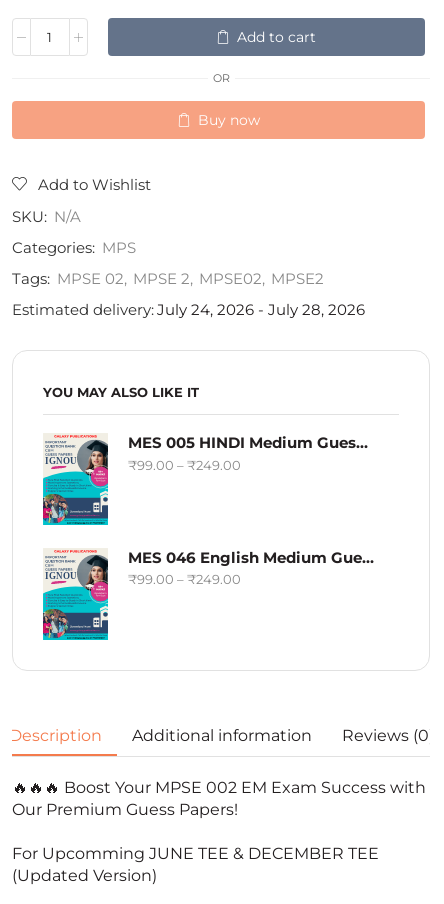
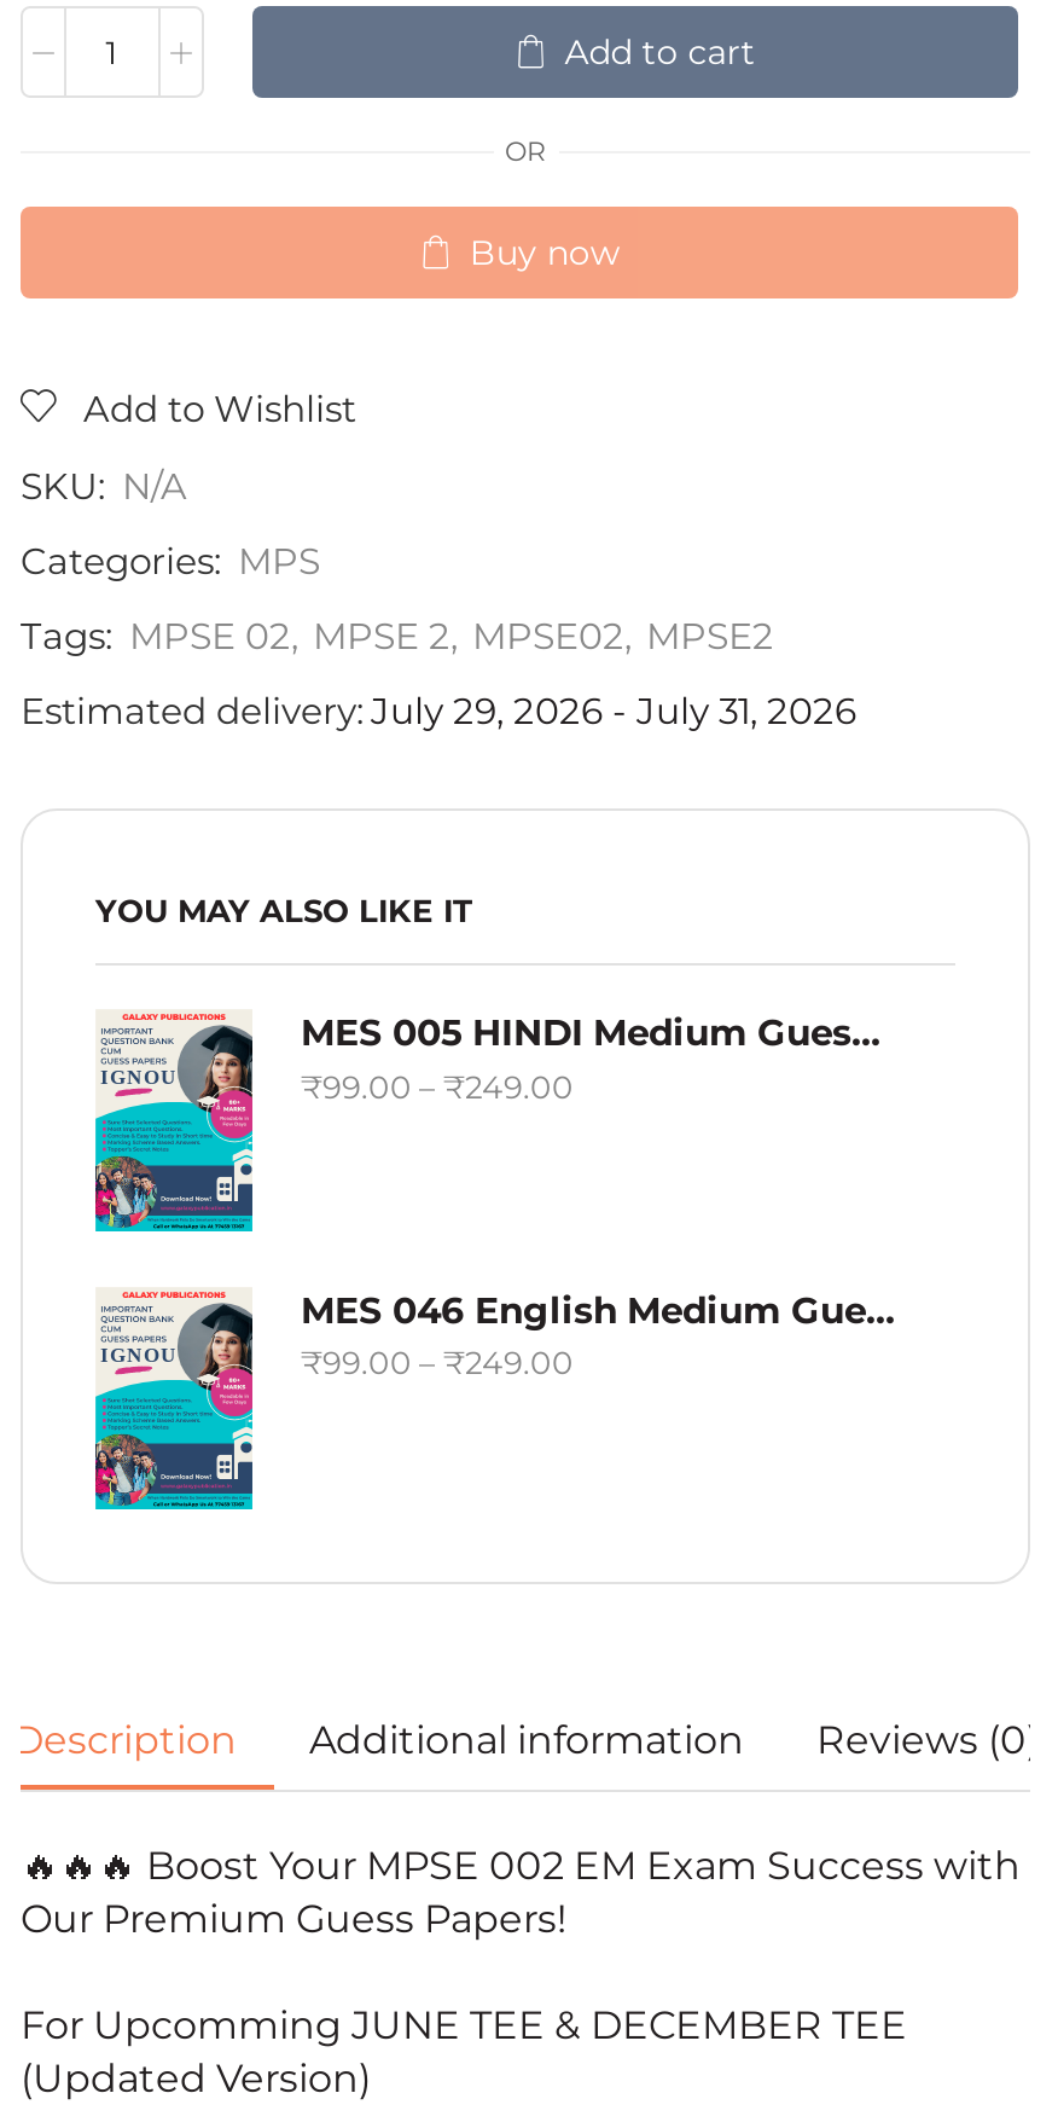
[12,300,365,319] Estimated delivery: July 24, 2026 - July 28, 2026 -> [21,688,856,734] Estimated delivery: July 29, 2026 - July 31, 2026

